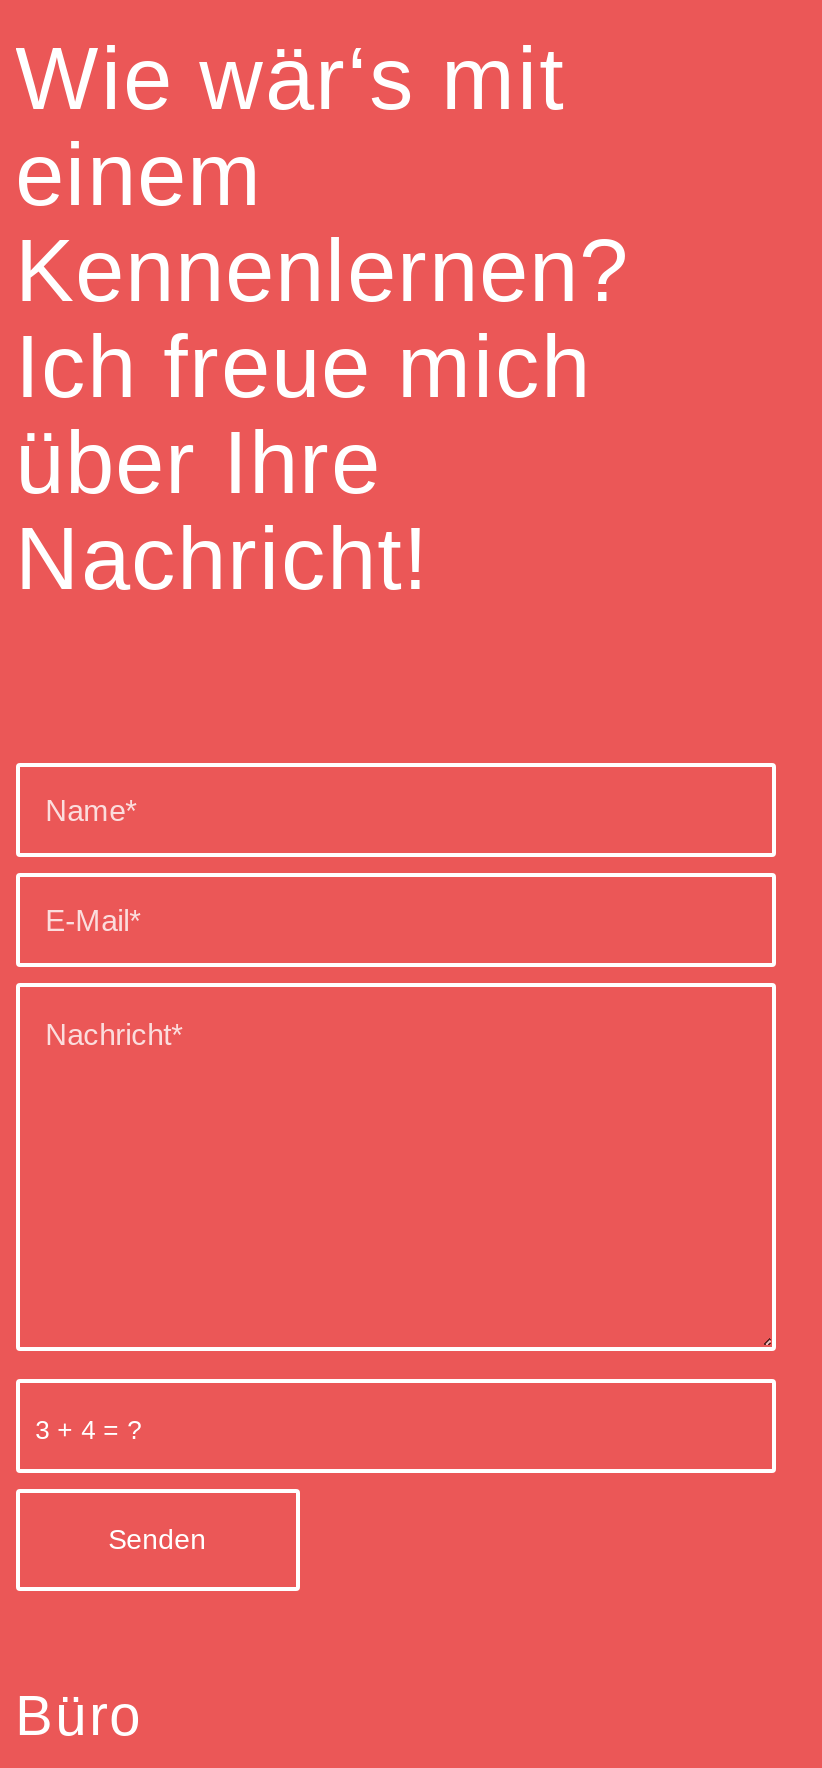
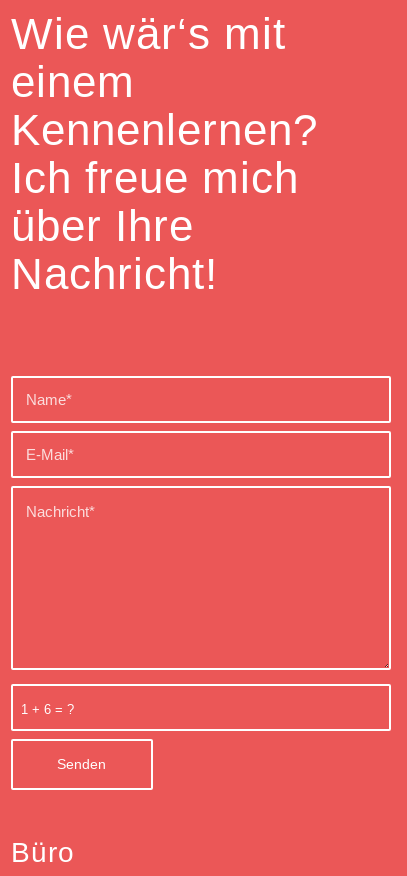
[35,1414,141,1444] 3 + 4 = ? -> [21,702,74,717] 1 + 6 = ?

